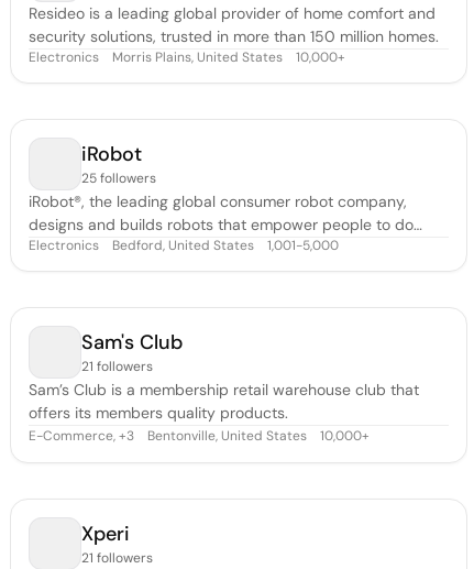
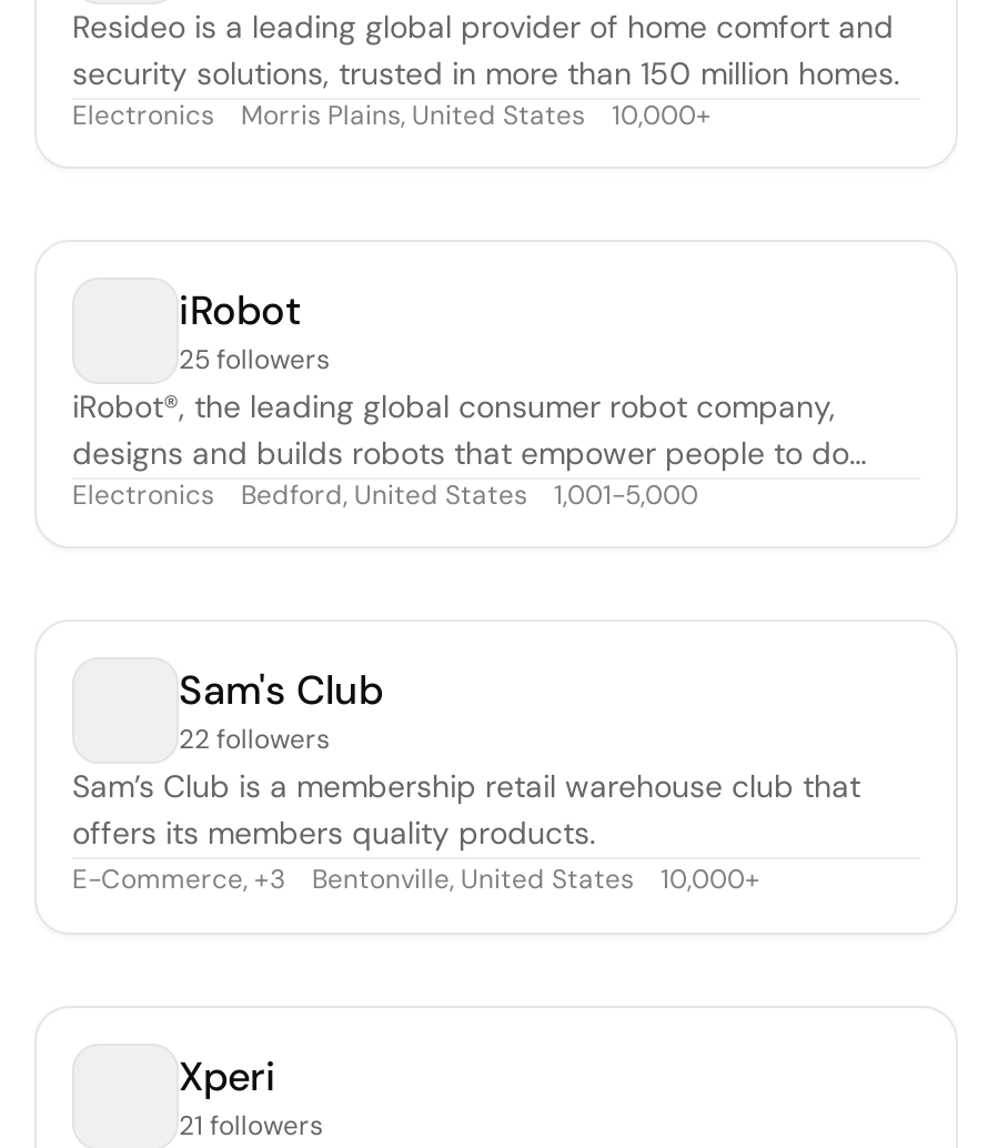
[81,357,153,375] 21 followers -> [179,721,330,756] 22 followers

